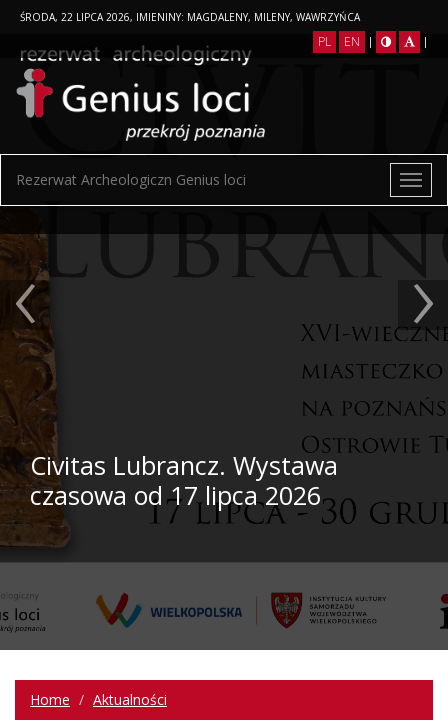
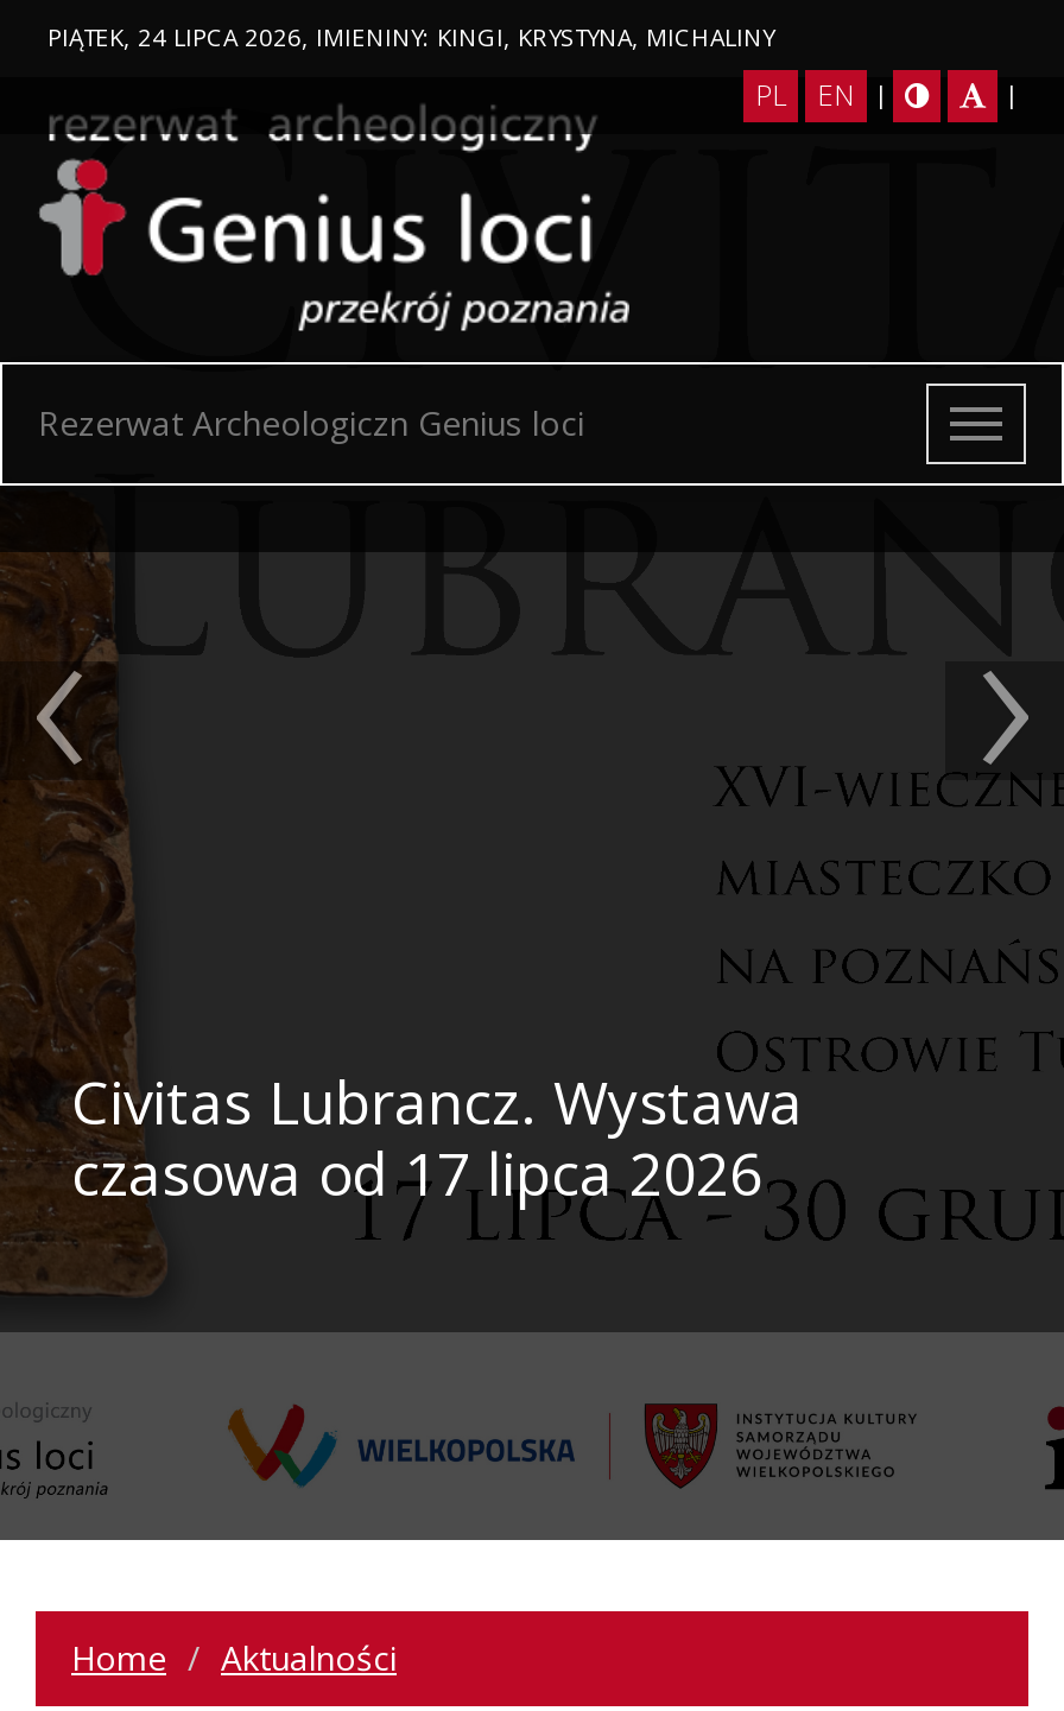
[20,10,360,24] ŚRODA, 22 LIPCA 2026, IMIENINY: MAGDALENY, MILENY, WAWRZYŃCA -> [47,20,774,53] PIĄTEK, 24 LIPCA 2026, IMIENINY: KINGI, KRYSTYNA, MICHALINY

